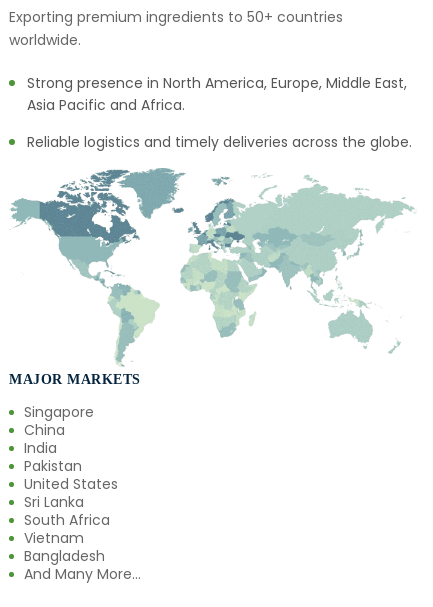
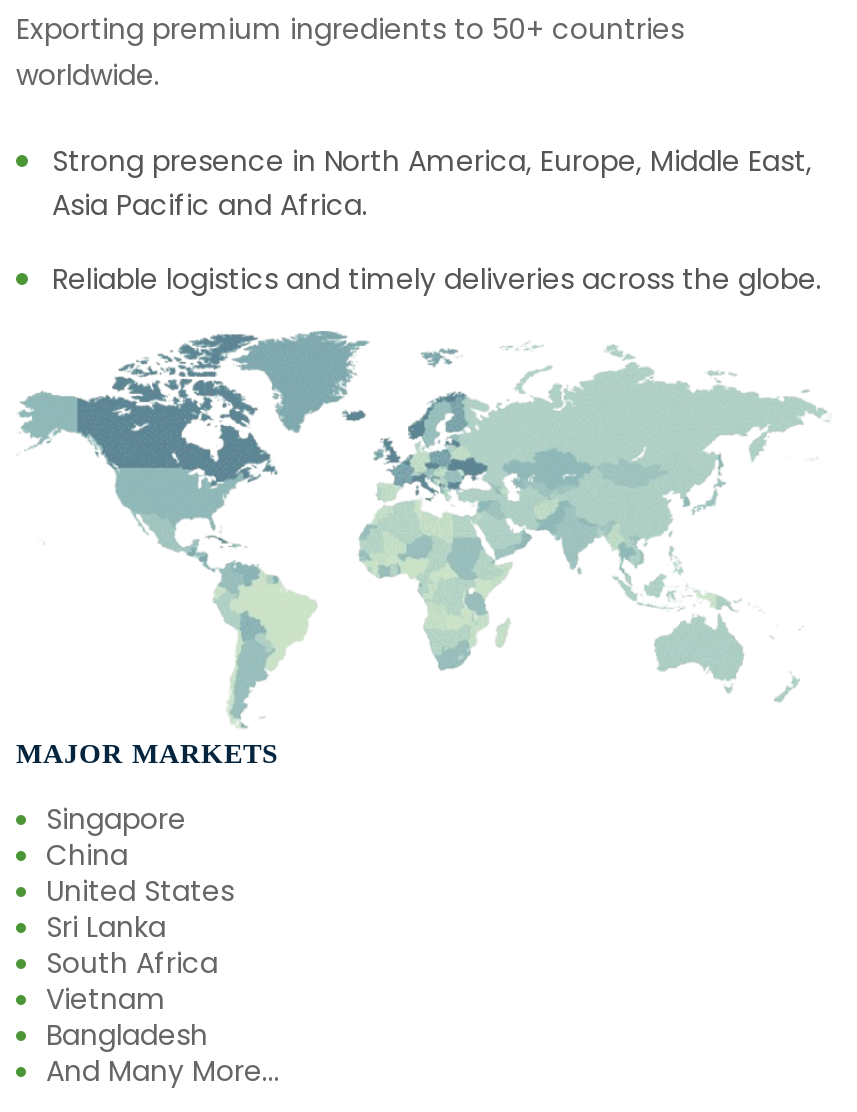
[24,438,82,476] India | Pakistan -> none

